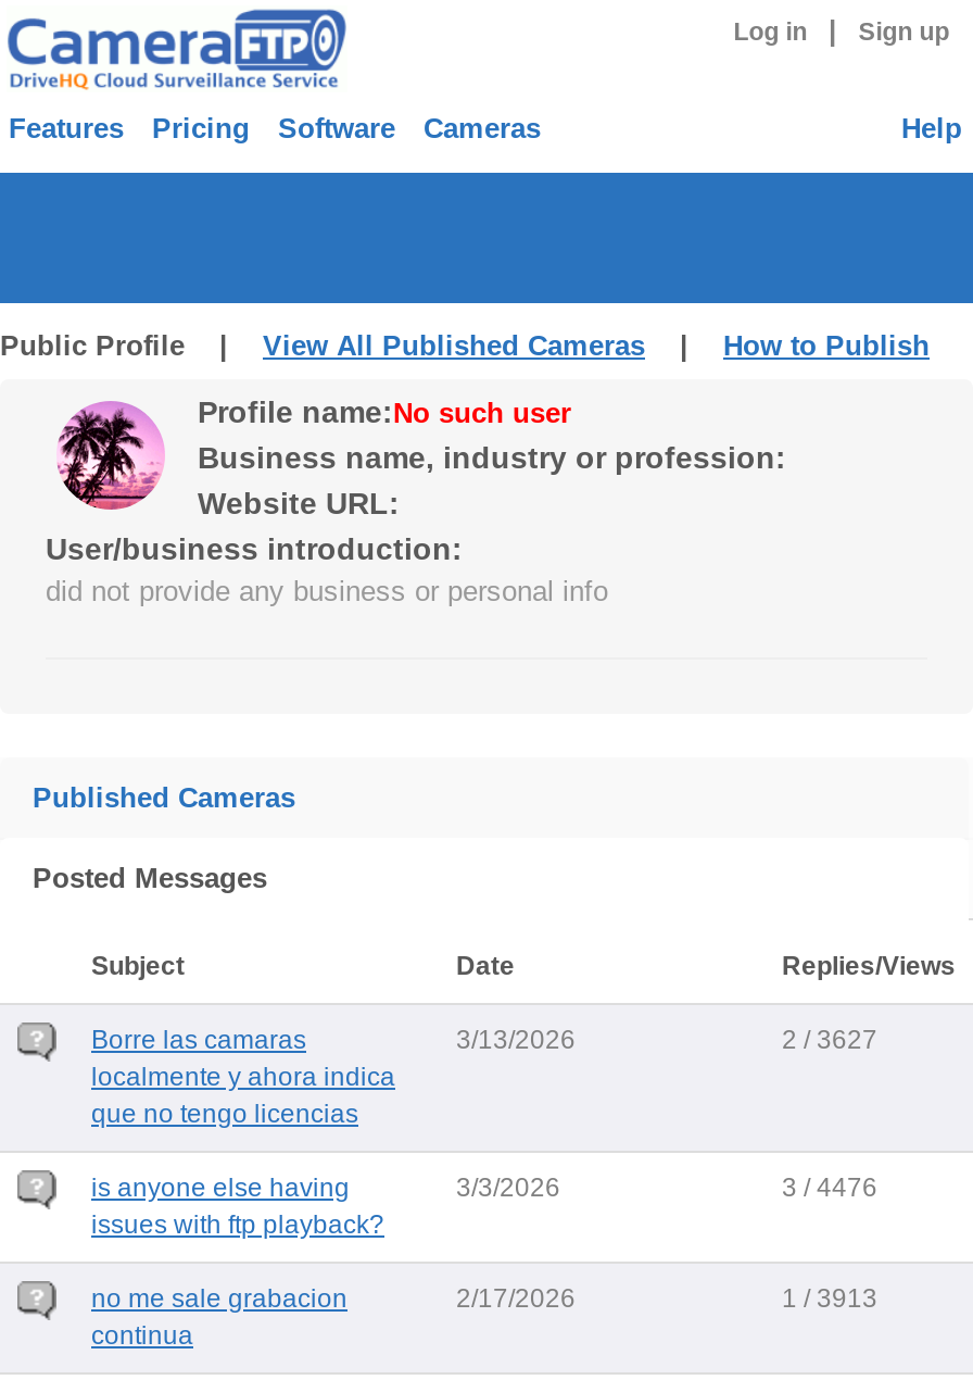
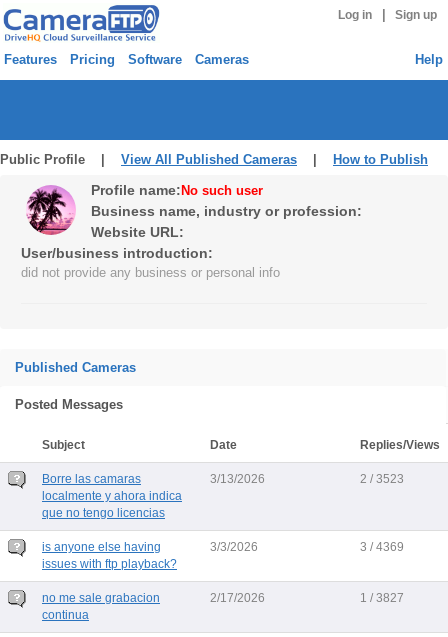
[782,1025,877,1055] 2 / 3627 -> [360,472,404,486] 2 / 3523
[782,1172,877,1203] 3 / 4476 -> [360,540,404,554] 3 / 4369
[782,1283,877,1314] 1 / 3913 -> [360,591,404,605] 1 / 3827

